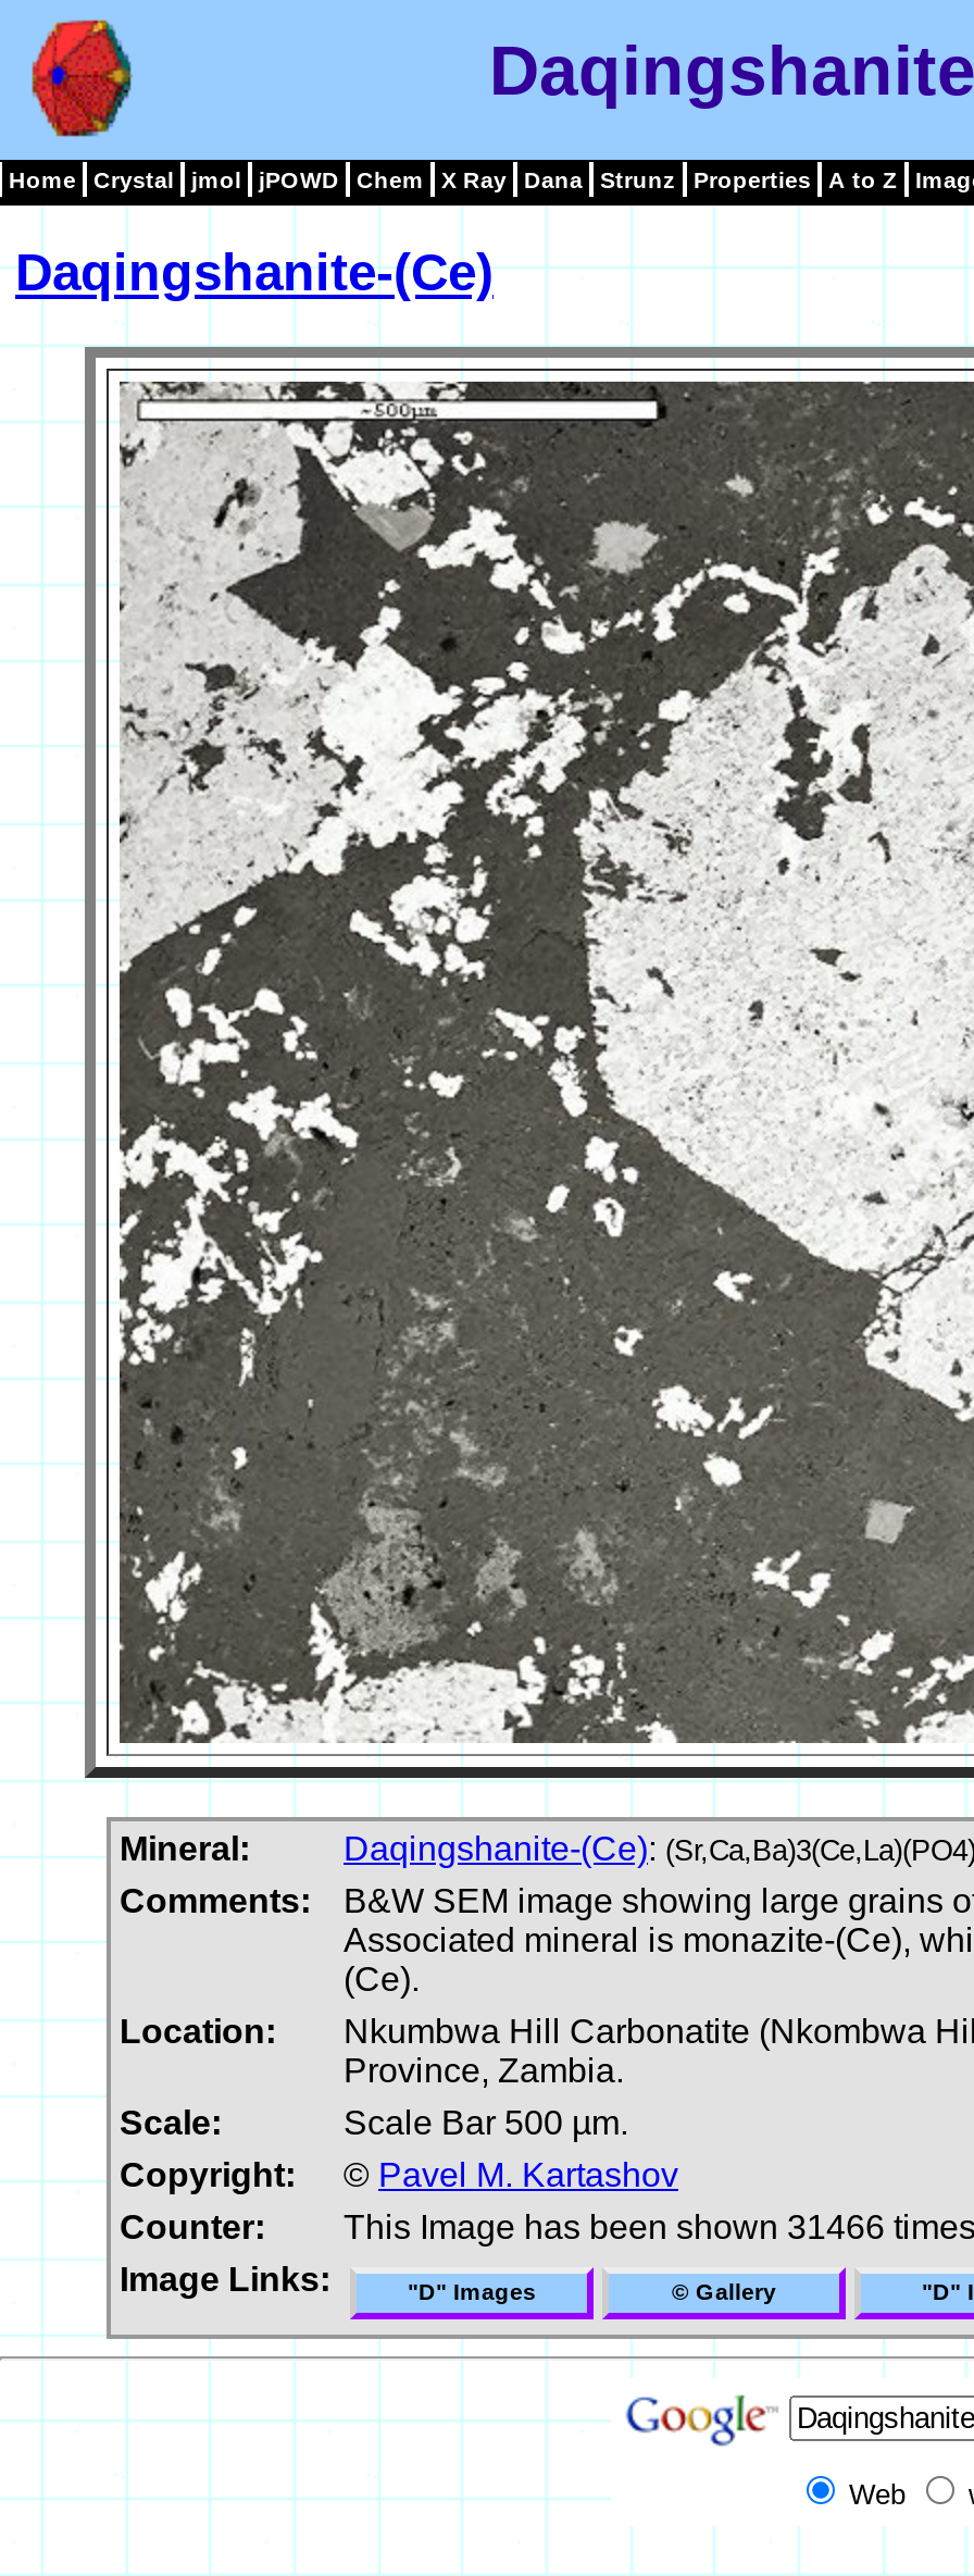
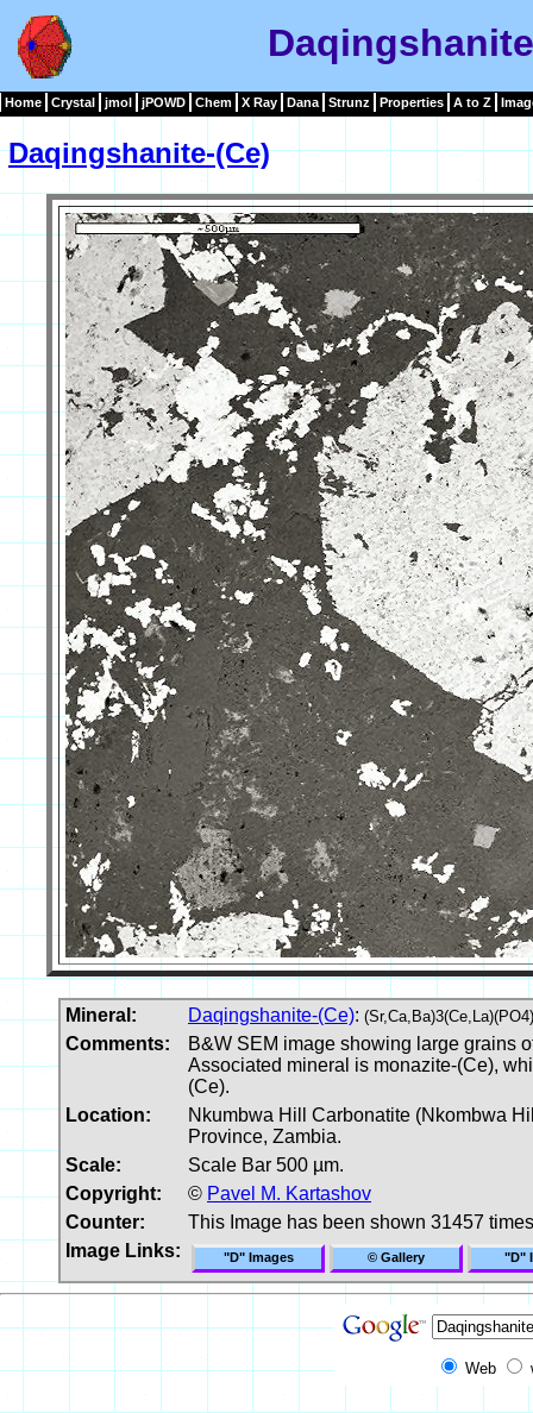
[344,2208,974,2245] This Image has been shown 31466 times -> [188,1212,533,1232] This Image has been shown 31457 times

